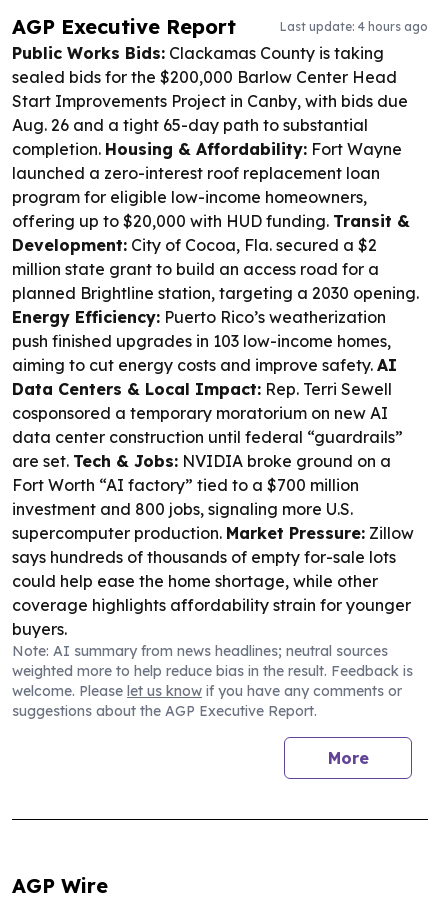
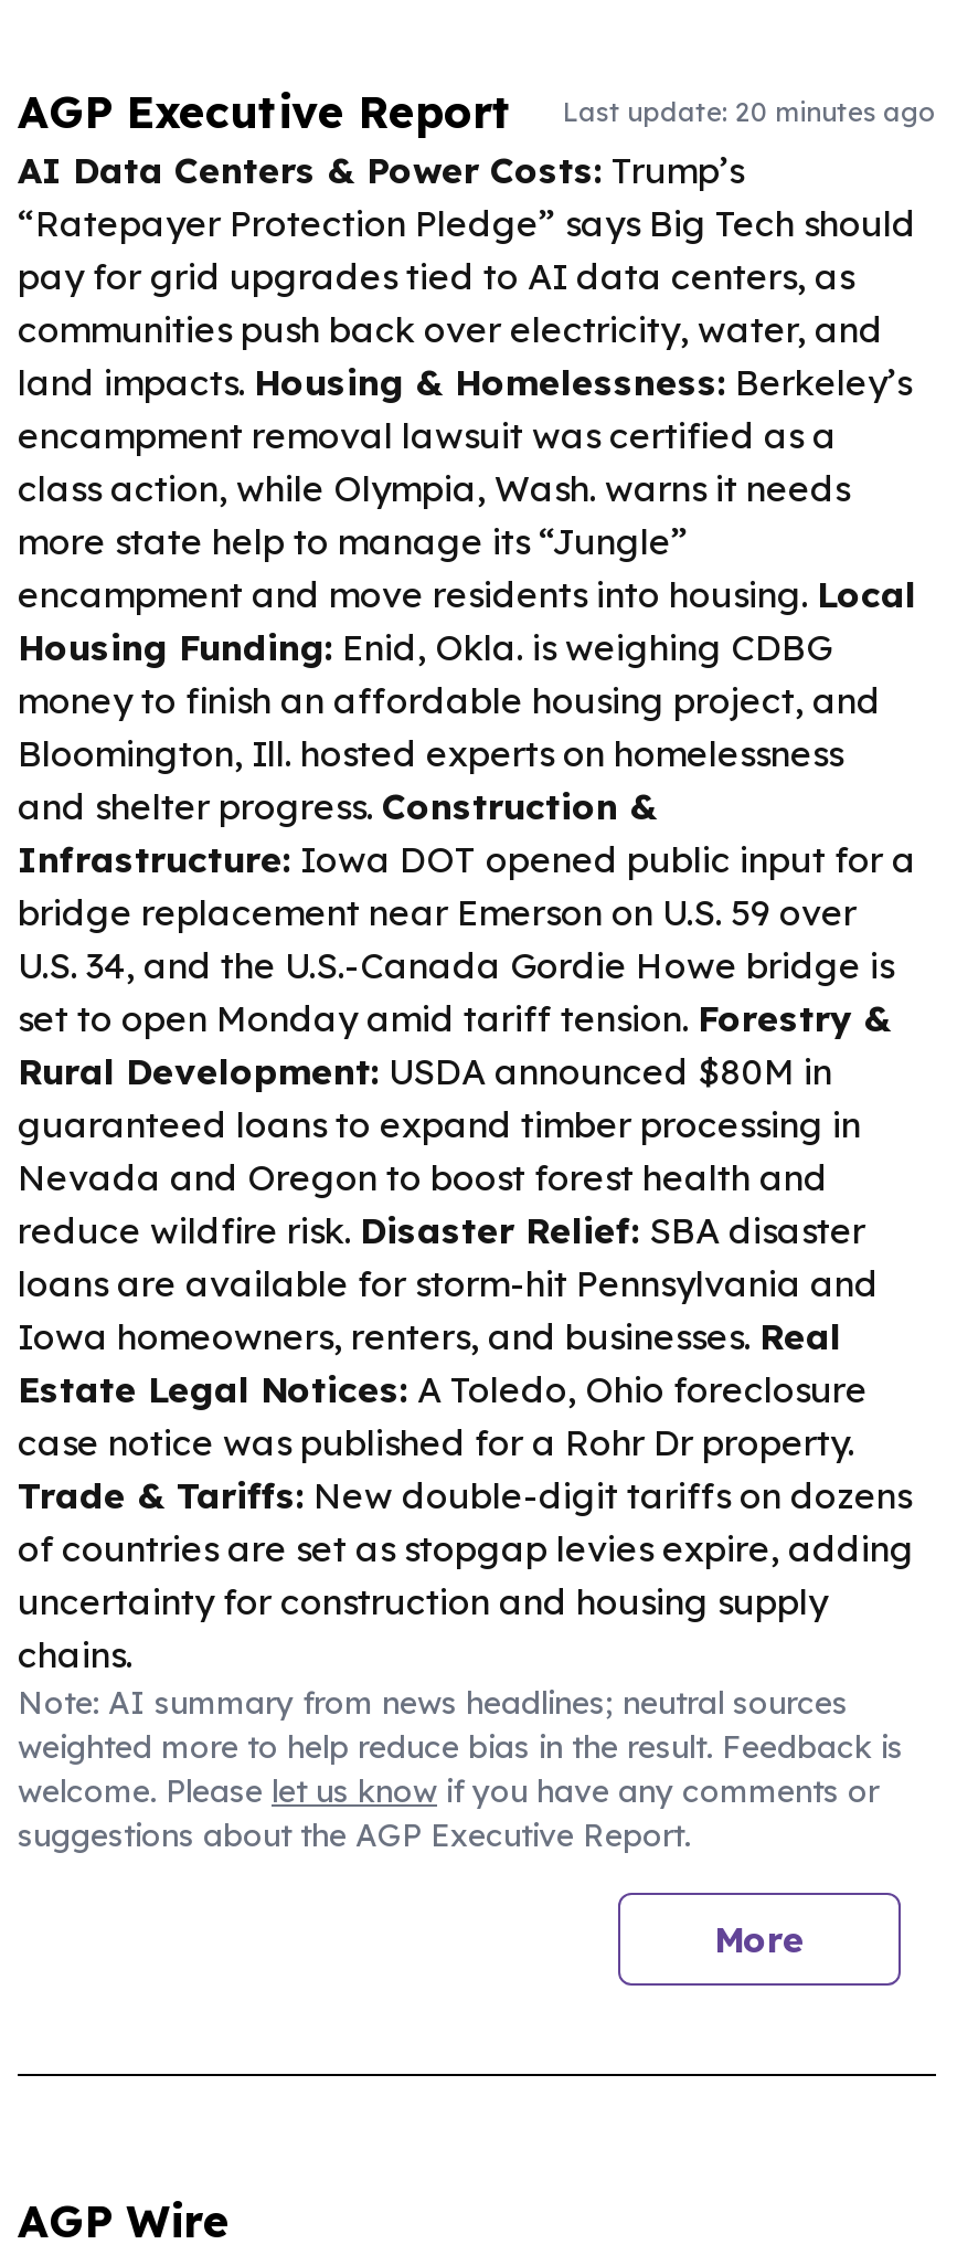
[12,19,428,639] Last update: 4 hours ago | Public Works Bids: Clackamas County is taking | sealed bids for the $200,000 Barlow Center Head | Start Improvements Project in Canby, with bids due | Aug. 26 and a tight 65-day path to substantial | completion. Housing & Affordability: Fort Wayne | launched a zero-interest roof replacement loan | program for eligible low-income homeowners, | offering up to $20,000 with HUD funding. Transit & | Development: City of Cocoa, Fla. secured a $2 | million state grant to build an access road for a | planned Brightline station, targeting a 2030 opening. | Energy Efficiency: Puerto Rico’s weatherization | push finished upgrades in 103 low-income homes, | aiming to cut energy costs and improve safety. AI | Data Centers & Local Impact: Rep. Terri Sewell | cosponsored a temporary moratorium on new AI | data center construction until federal “guardrails” | are set. Tech & Jobs: NVIDIA broke ground on a | Fort Worth “AI factory” tied to a $700 million | investment and 800 jobs, signaling more U.S. | supercomputer production. Market Pressure: Zillow | says hundreds of thousands of empty for-sale lots | could help ease the home shortage, while other | coverage highlights affordability strain for younger | buyers. -> [18,95,936,1676] Last update: 20 minutes ago | AI Data Centers & Power Costs: Trump’s | “Ratepayer Protection Pledge” says Big Tech should | pay for grid upgrades tied to AI data centers, as | communities push back over electricity, water, and | land impacts. Housing & Homelessness: Berkeley’s | encampment removal lawsuit was certified as a | class action, while Olympia, Wash. warns it needs | more state help to manage its “Jungle” | encampment and move residents into housing. Local | Housing Funding: Enid, Okla. is weighing CDBG | money to finish an affordable housing project, and | Bloomington, Ill. hosted experts on homelessness | and shelter progress. Construction & | Infrastructure: Iowa DOT opened public input for a | bridge replacement near Emerson on U.S. 59 over | U.S. 34, and the U.S.-Canada Gordie Howe bridge is | set to open Monday amid tariff tension. Forestry & | Rural Development: USDA announced $80M in | guaranteed loans to expand timber processing in | Nevada and Oregon to boost forest health and | reduce wildfire risk. Disaster Relief: SBA disaster | loans are available for storm-hit Pennsylvania and | Iowa homeowners, renters, and businesses. Real | Estate Legal Notices: A Toledo, Ohio foreclosure | case notice was published for a Rohr Dr property. | Trade & Tariffs: New double-digit tariffs on dozens | of countries are set as stopgap levies expire, adding | uncertainty for construction and housing supply | chains.

